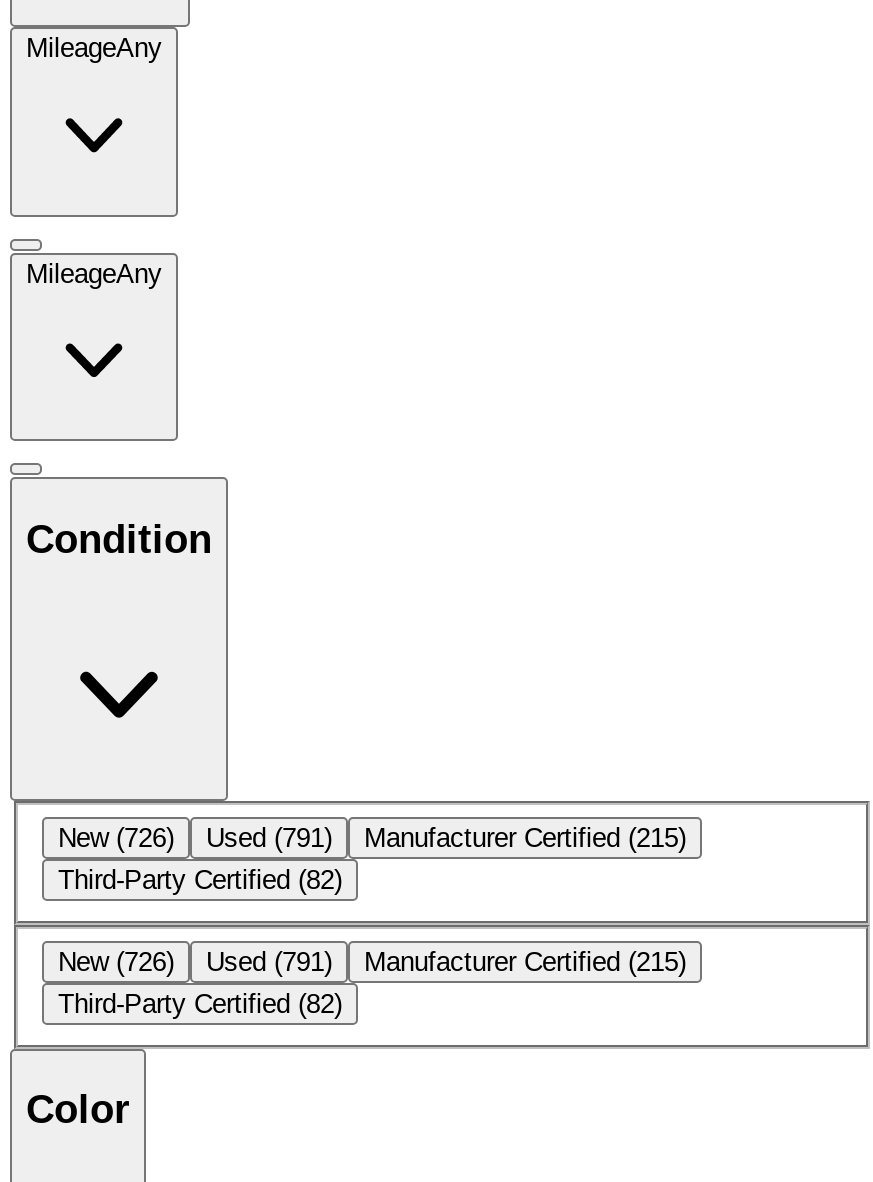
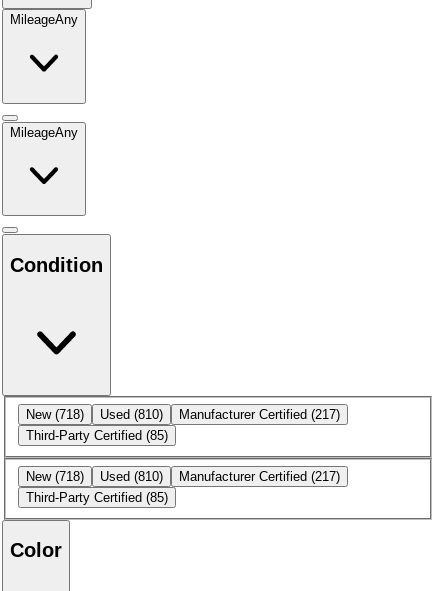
[58,823,174,853] New (726) -> [26,407,84,422] New (718)
[206,823,332,853] Used (791) -> [100,407,163,422] Used (810)
[364,823,686,853] Manufacturer Certified (215) -> [179,407,340,422] Manufacturer Certified (217)
[58,865,342,895] Third-Party Certified (82) -> [26,428,168,443] Third-Party Certified (85)
[58,946,174,976] New (726) -> [26,469,84,484] New (718)
[206,946,332,976] Used (791) -> [100,469,163,484] Used (810)
[364,946,686,976] Manufacturer Certified (215) -> [179,469,340,484] Manufacturer Certified (217)
[58,988,342,1018] Third-Party Certified (82) -> [26,490,168,505] Third-Party Certified (85)

